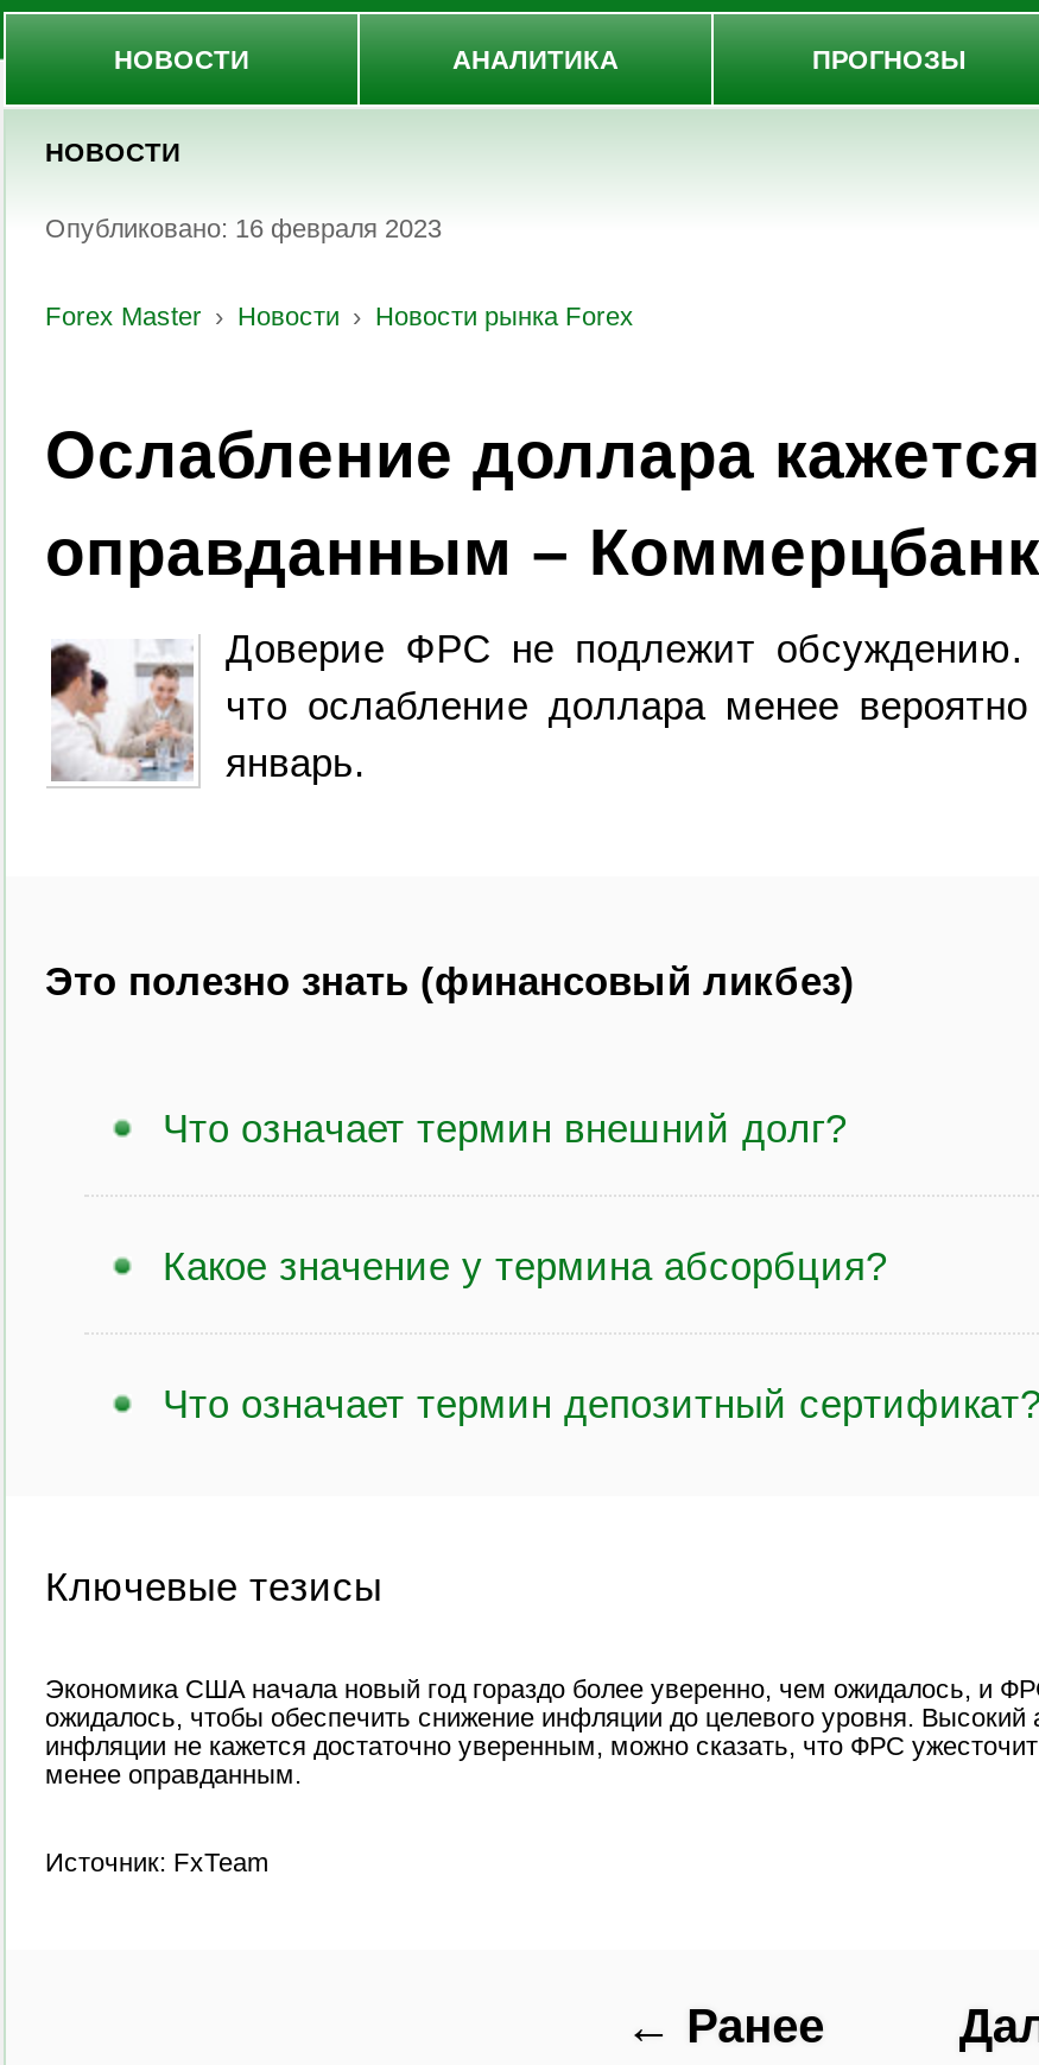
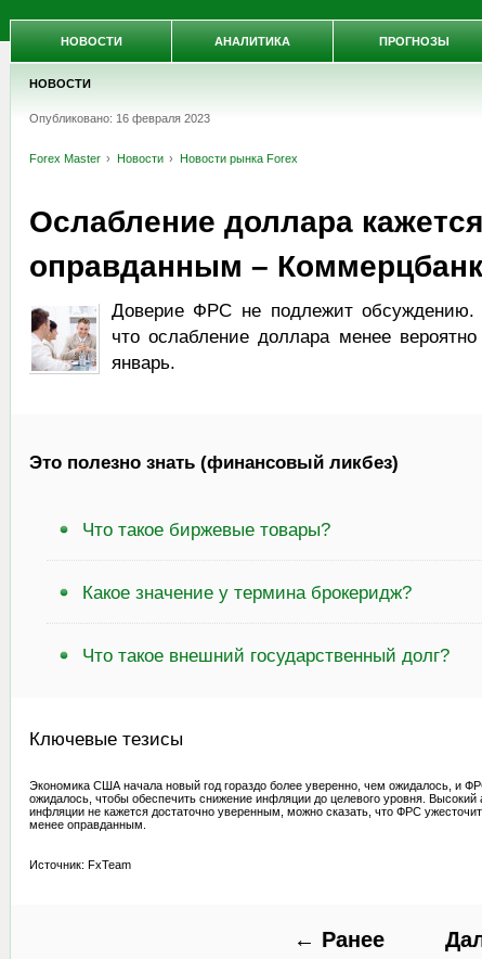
[163,1106,847,1148] Что означает термин внешний долг? -> [82,519,330,539] Что такое биржевые товары?
[163,1243,887,1286] Какое значение у термина абсорбция? -> [82,582,412,602] Какое значение у термина брокеридж?
[163,1381,1039,1424] Что означает термин депозитный сертификат? -> [82,645,450,664] Что такое внешний государственный долг?

